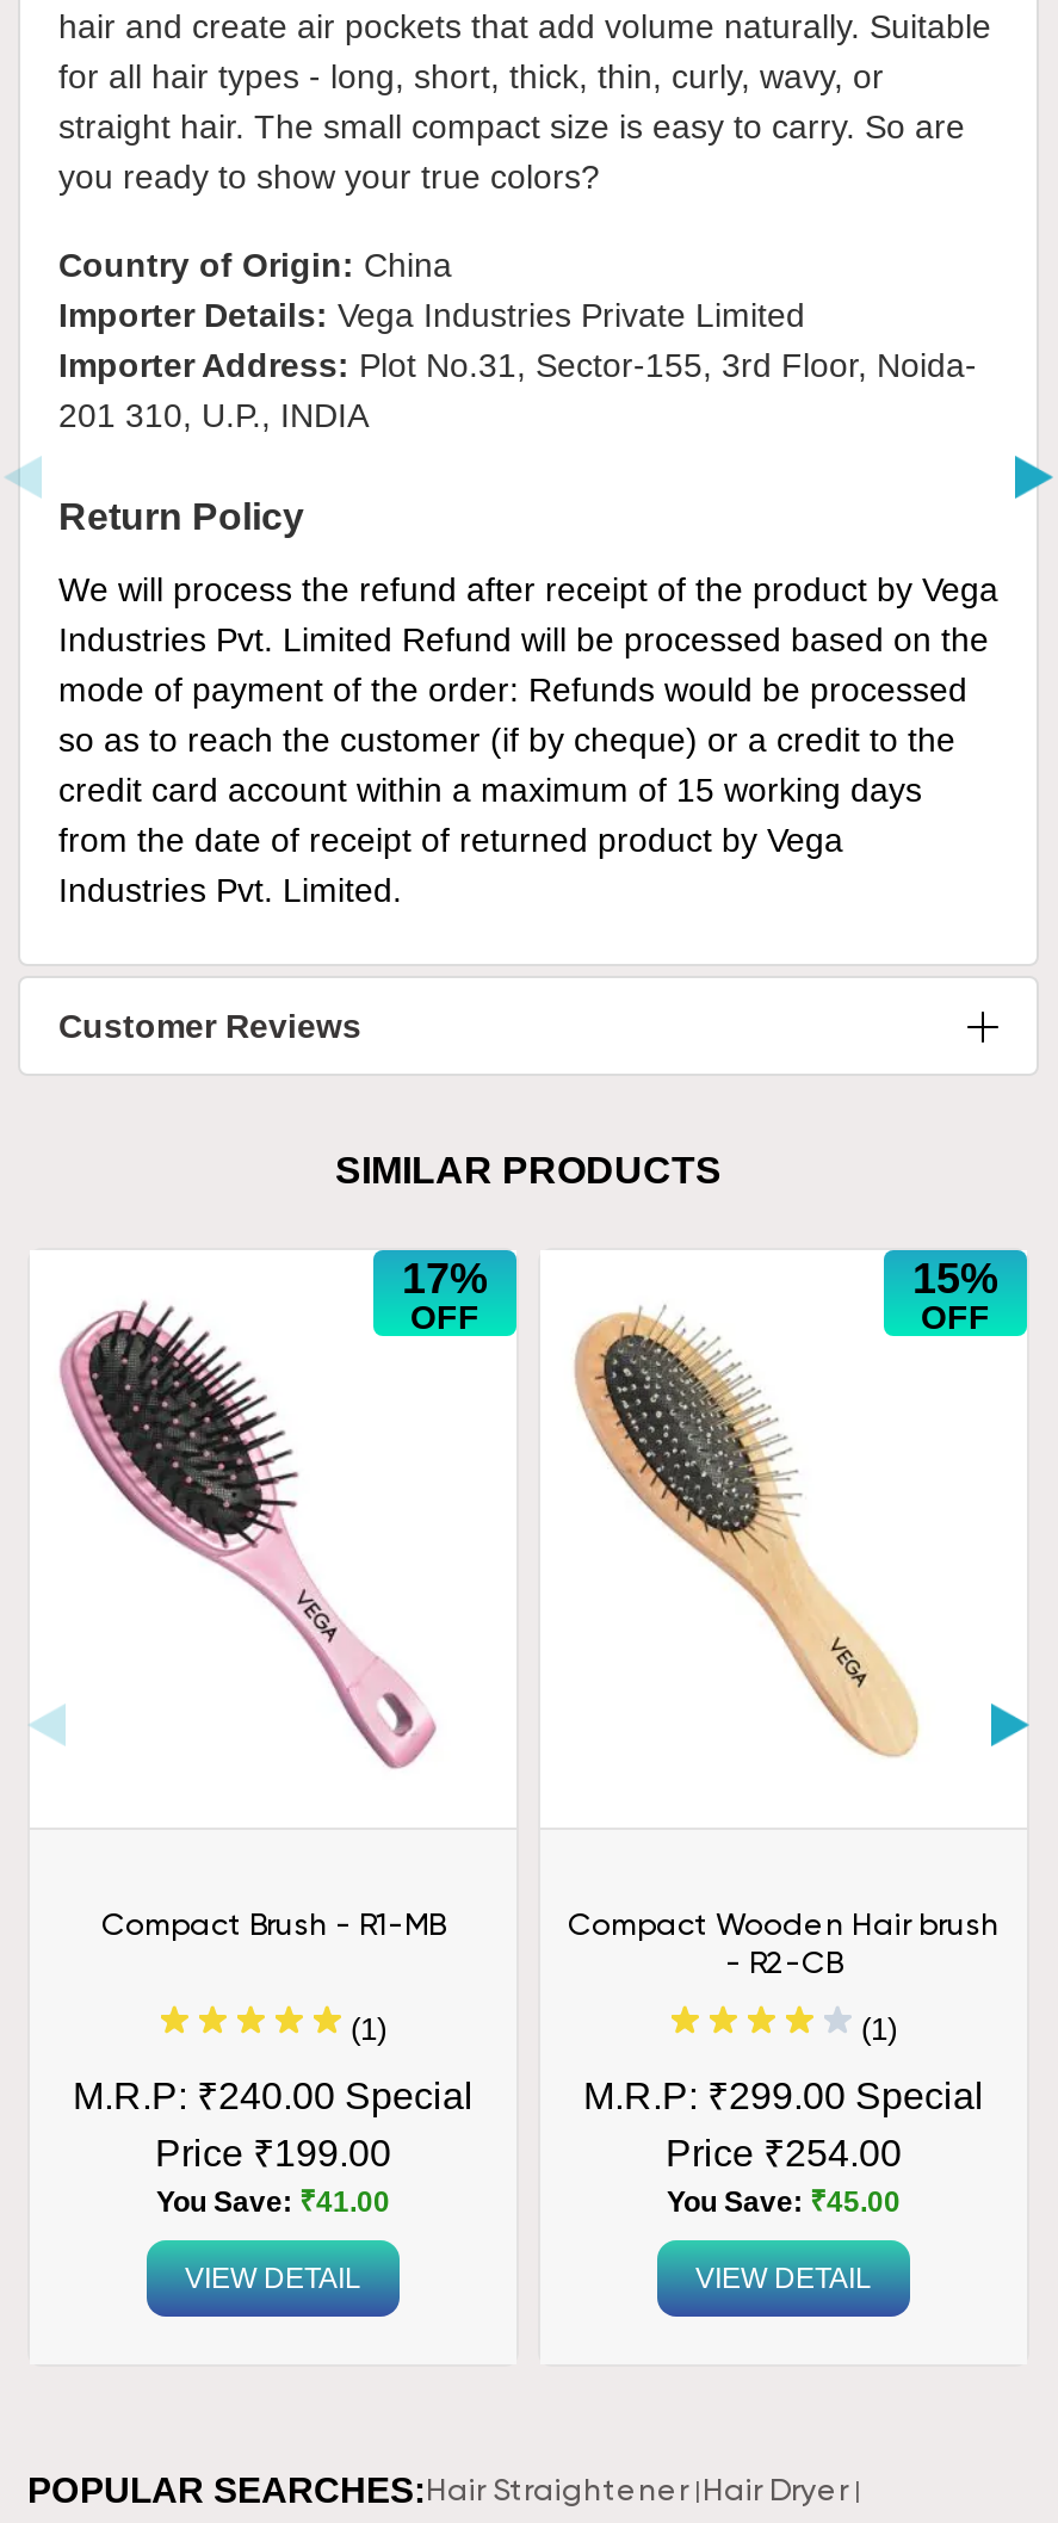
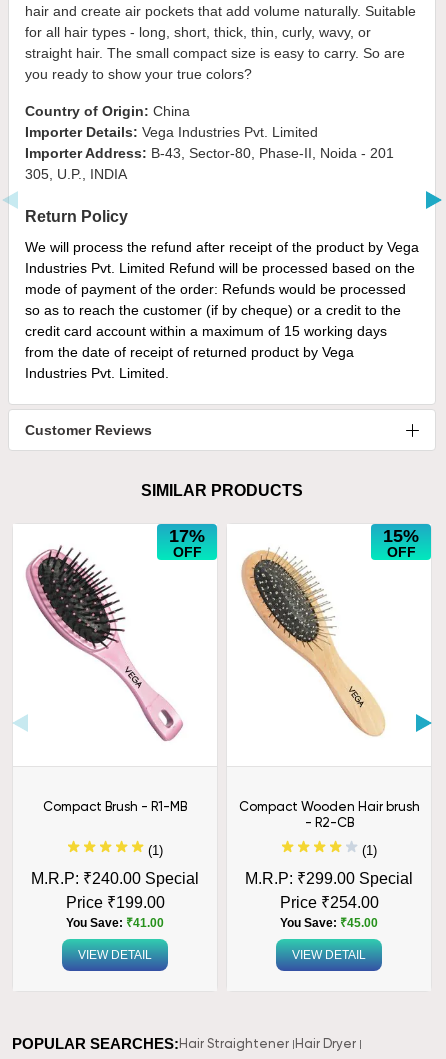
[58,296,805,334] Importer Details: Vega Industries Private Limited -> [25,124,318,140] Importer Details: Vega Industries Pvt. Limited
[58,346,977,384] Importer Address: Plot No.31, Sector-155, 3rd Floor, Noida- -> [25,145,394,161] Importer Address: B-43, Sector-80, Phase-II, Noida - 201
[58,396,369,434] 201 310, U.P., INDIA -> [25,166,127,182] 305, U.P., INDIA

